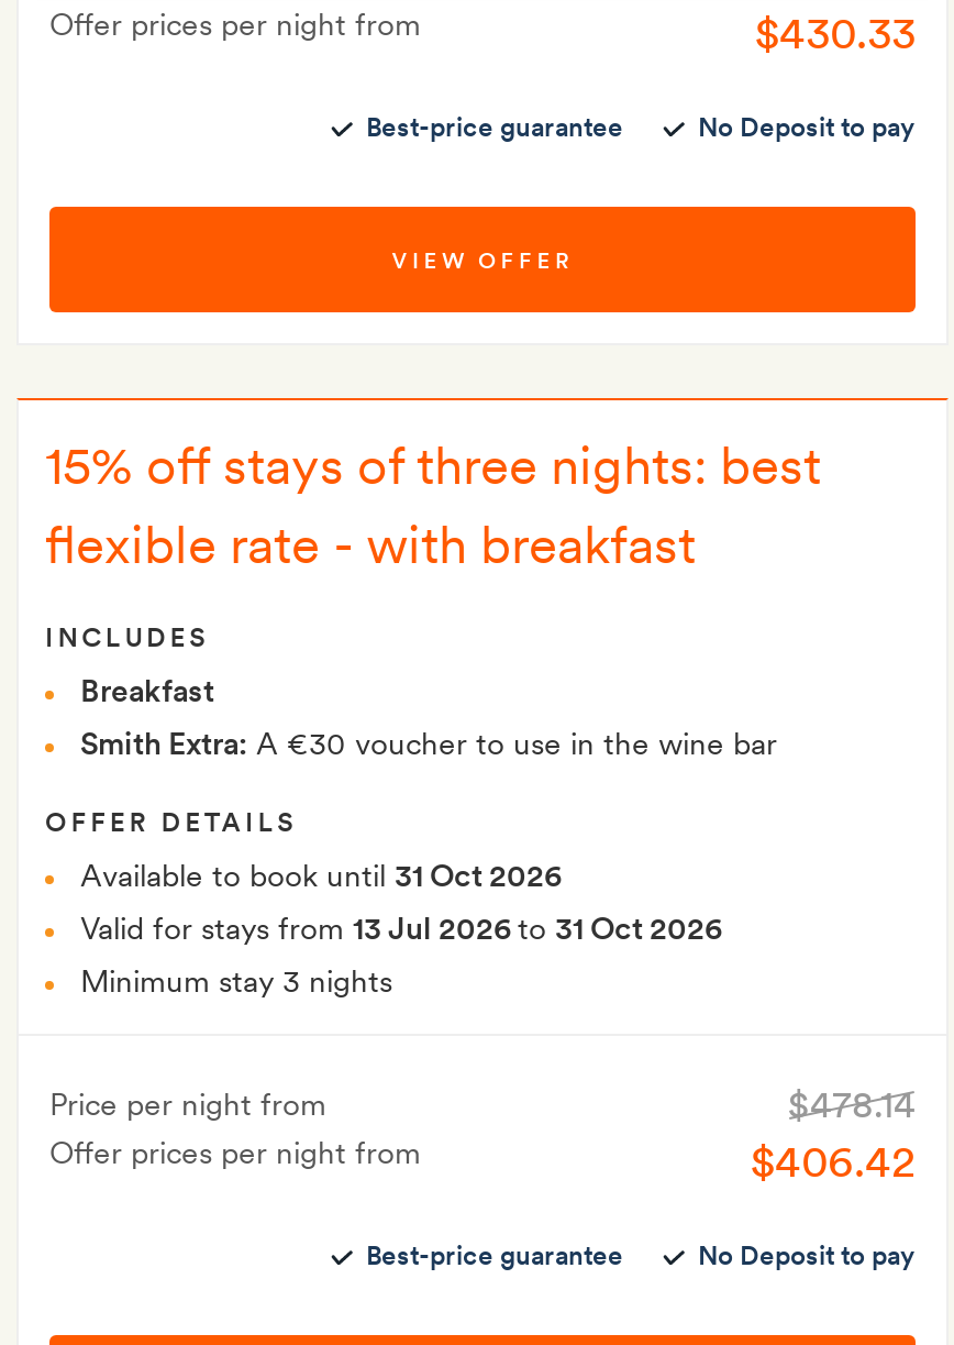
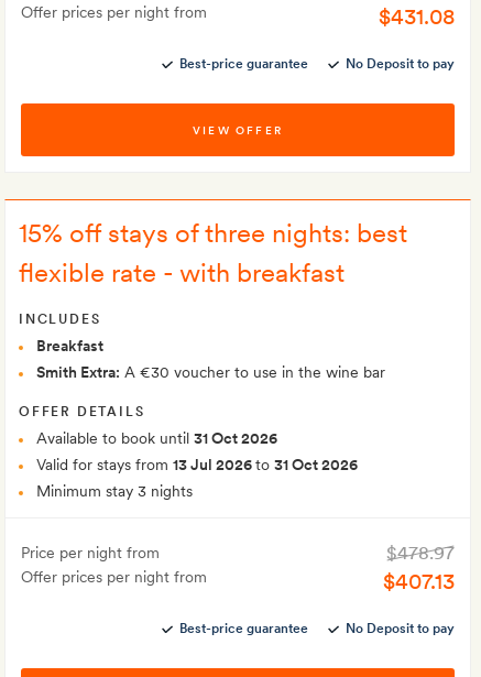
[755,7,916,59] $430.33 -> [379,3,455,30] $431.08
[788,1082,916,1126] $478.14 -> [386,542,455,564] $478.97
[751,1135,916,1188] $406.42 -> [383,568,455,594] $407.13

